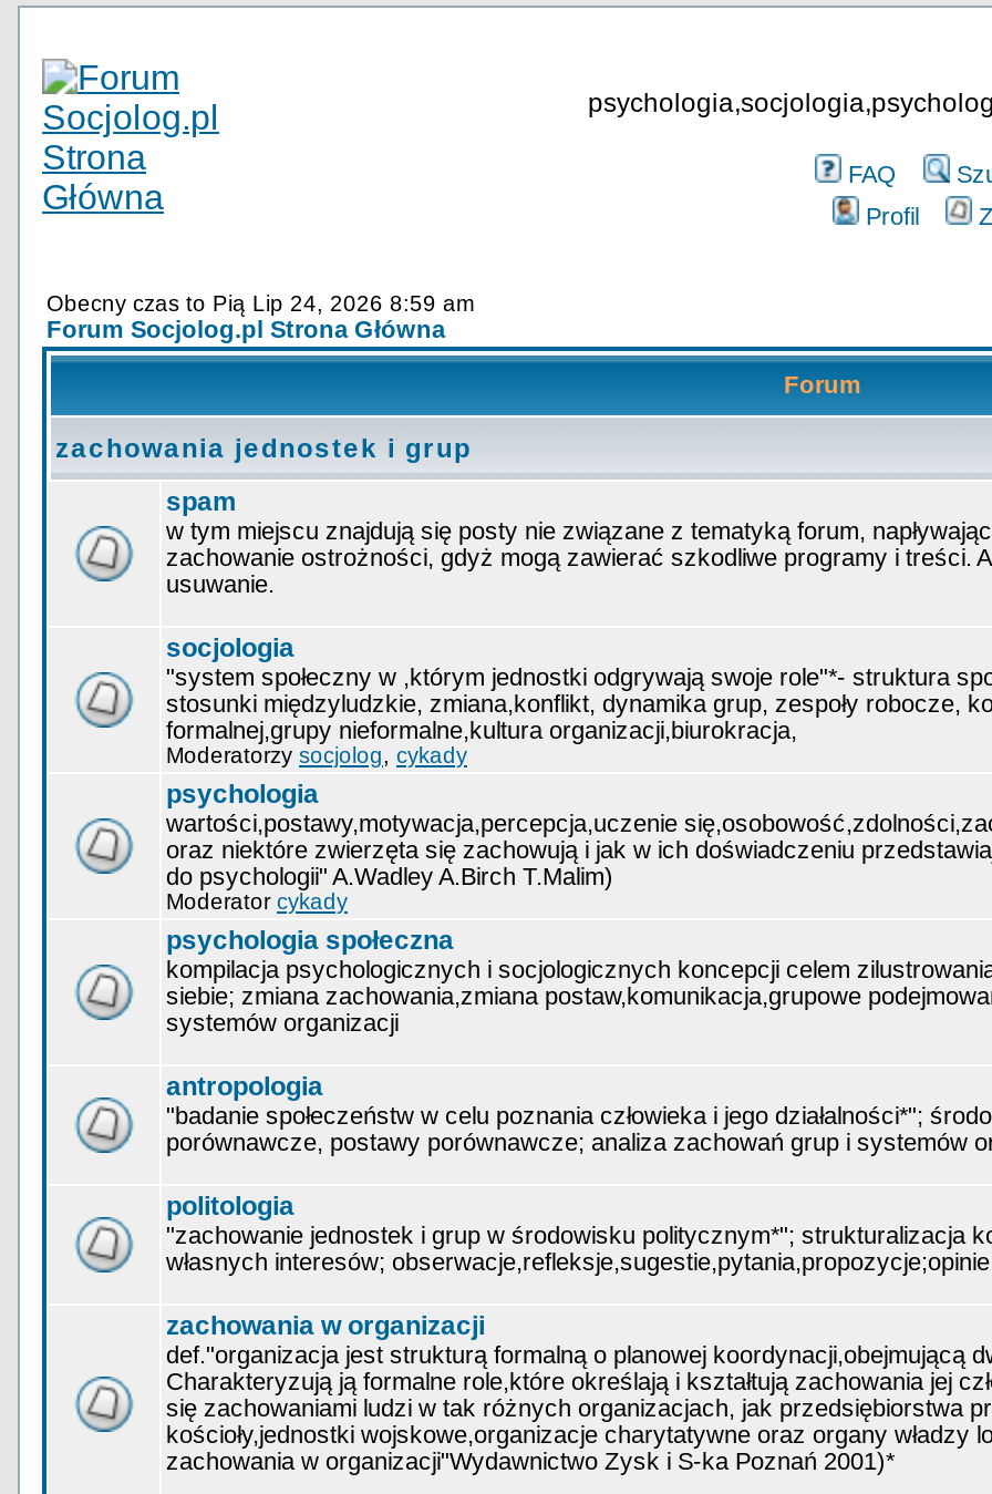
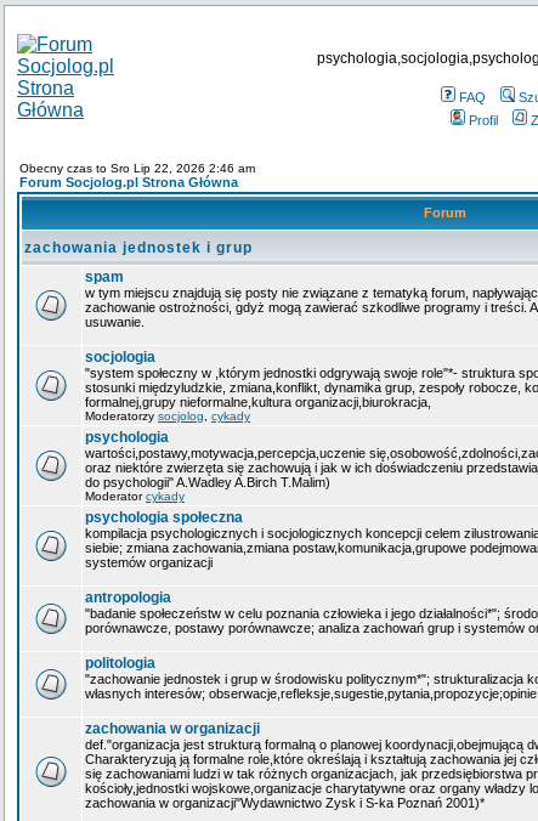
[46,291,474,316] Obecny czas to Pią Lip 24, 2026 8:59 am -> [19,162,255,175] Obecny czas to Sro Lip 22, 2026 2:46 am

